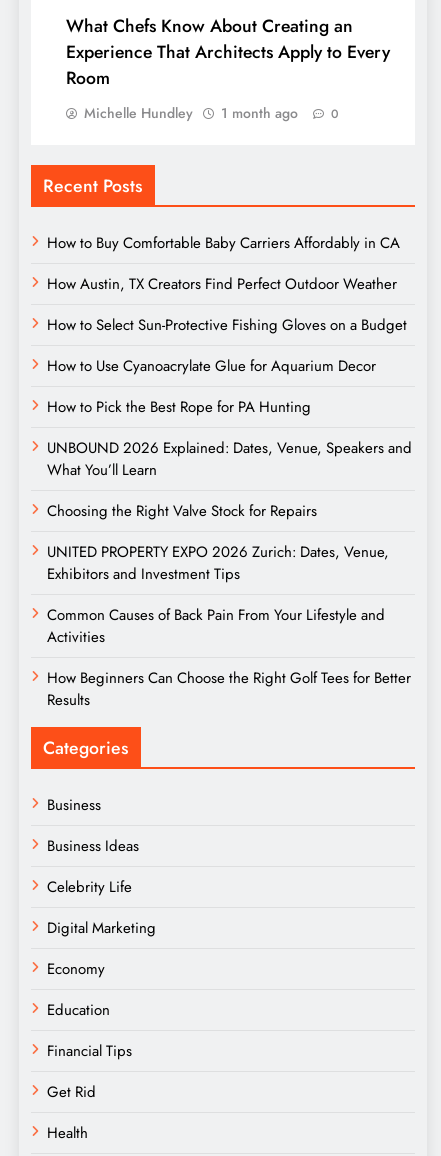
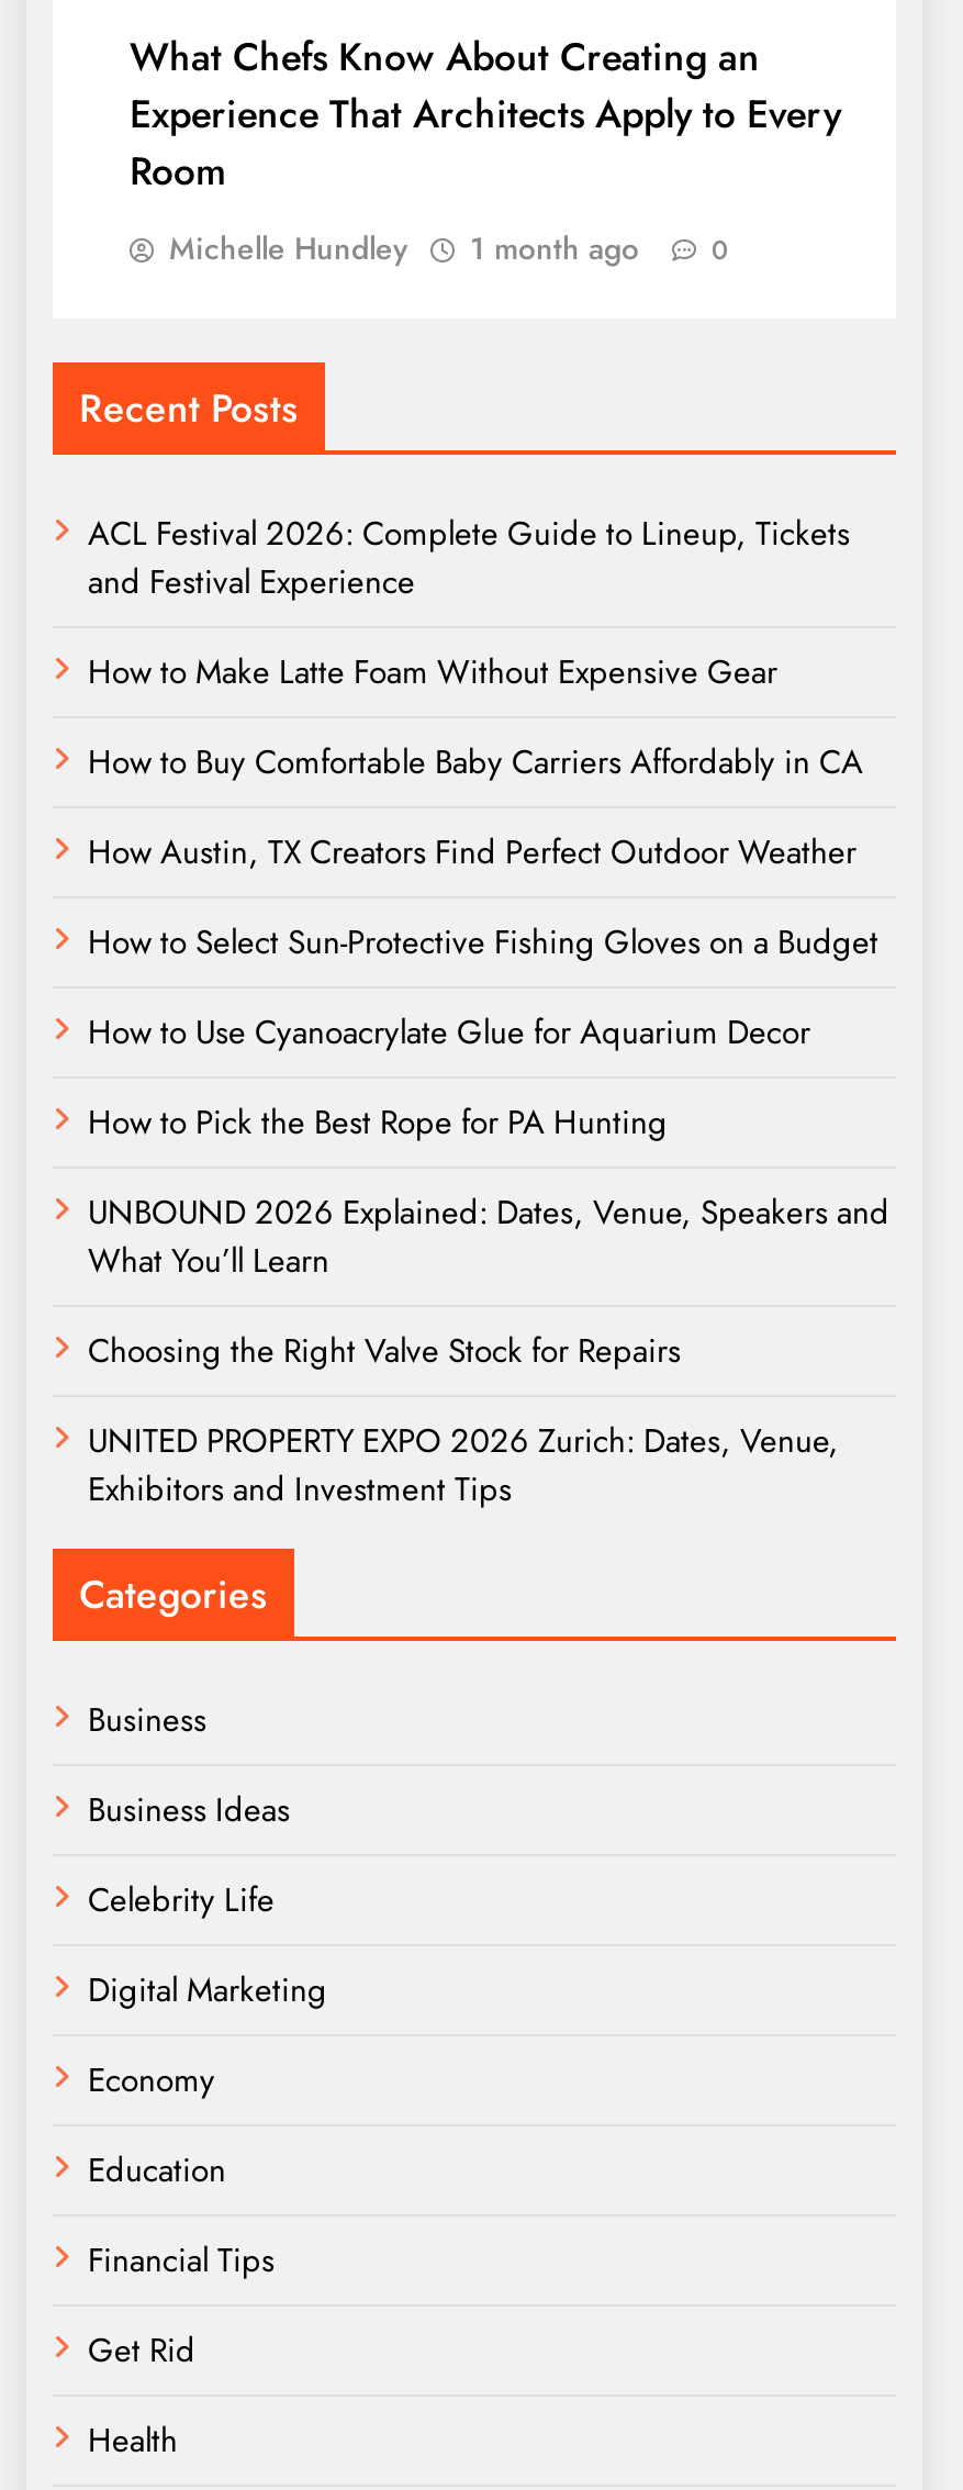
none -> [88,510,850,697] ACL Festival 2026: Complete Guide to Lineup, Tickets | and Festival Experience | How to Make Latte Foam Without Expensive Gear
moved [47,232,412,585] -> [88,738,889,1514]: How to Buy Comfortable Baby Carriers Affordably in CA | How Austin, TX Creators Find Perfect Outdoor Weather | How to Select Sun-Protective Fishing Gloves on a Budget | ... | UNITED PROPERTY EXPO 2026 Zurich: Dates, Venue, | Exhibitors and Investment Tips
[47,604,411,711] Common Causes of Back Pain From Your Lifestyle and | Activities | How Beginners Can Choose the Right Golf Tees for Better | Results -> none

